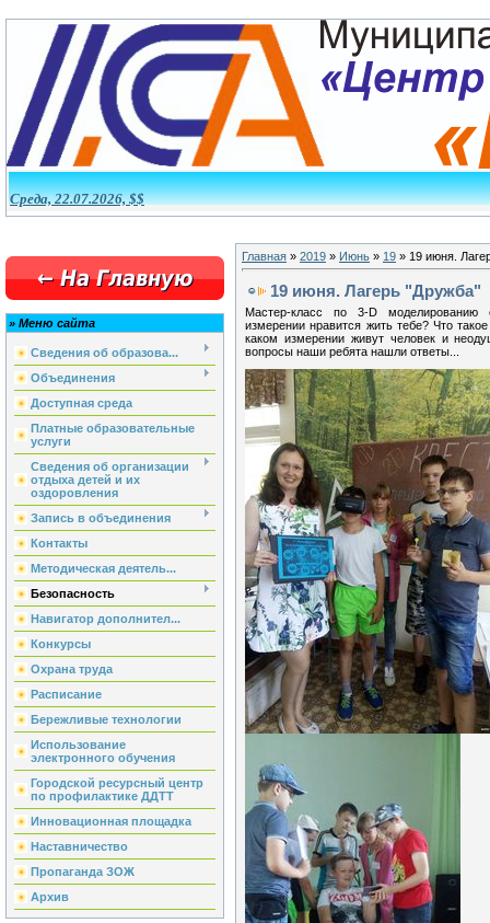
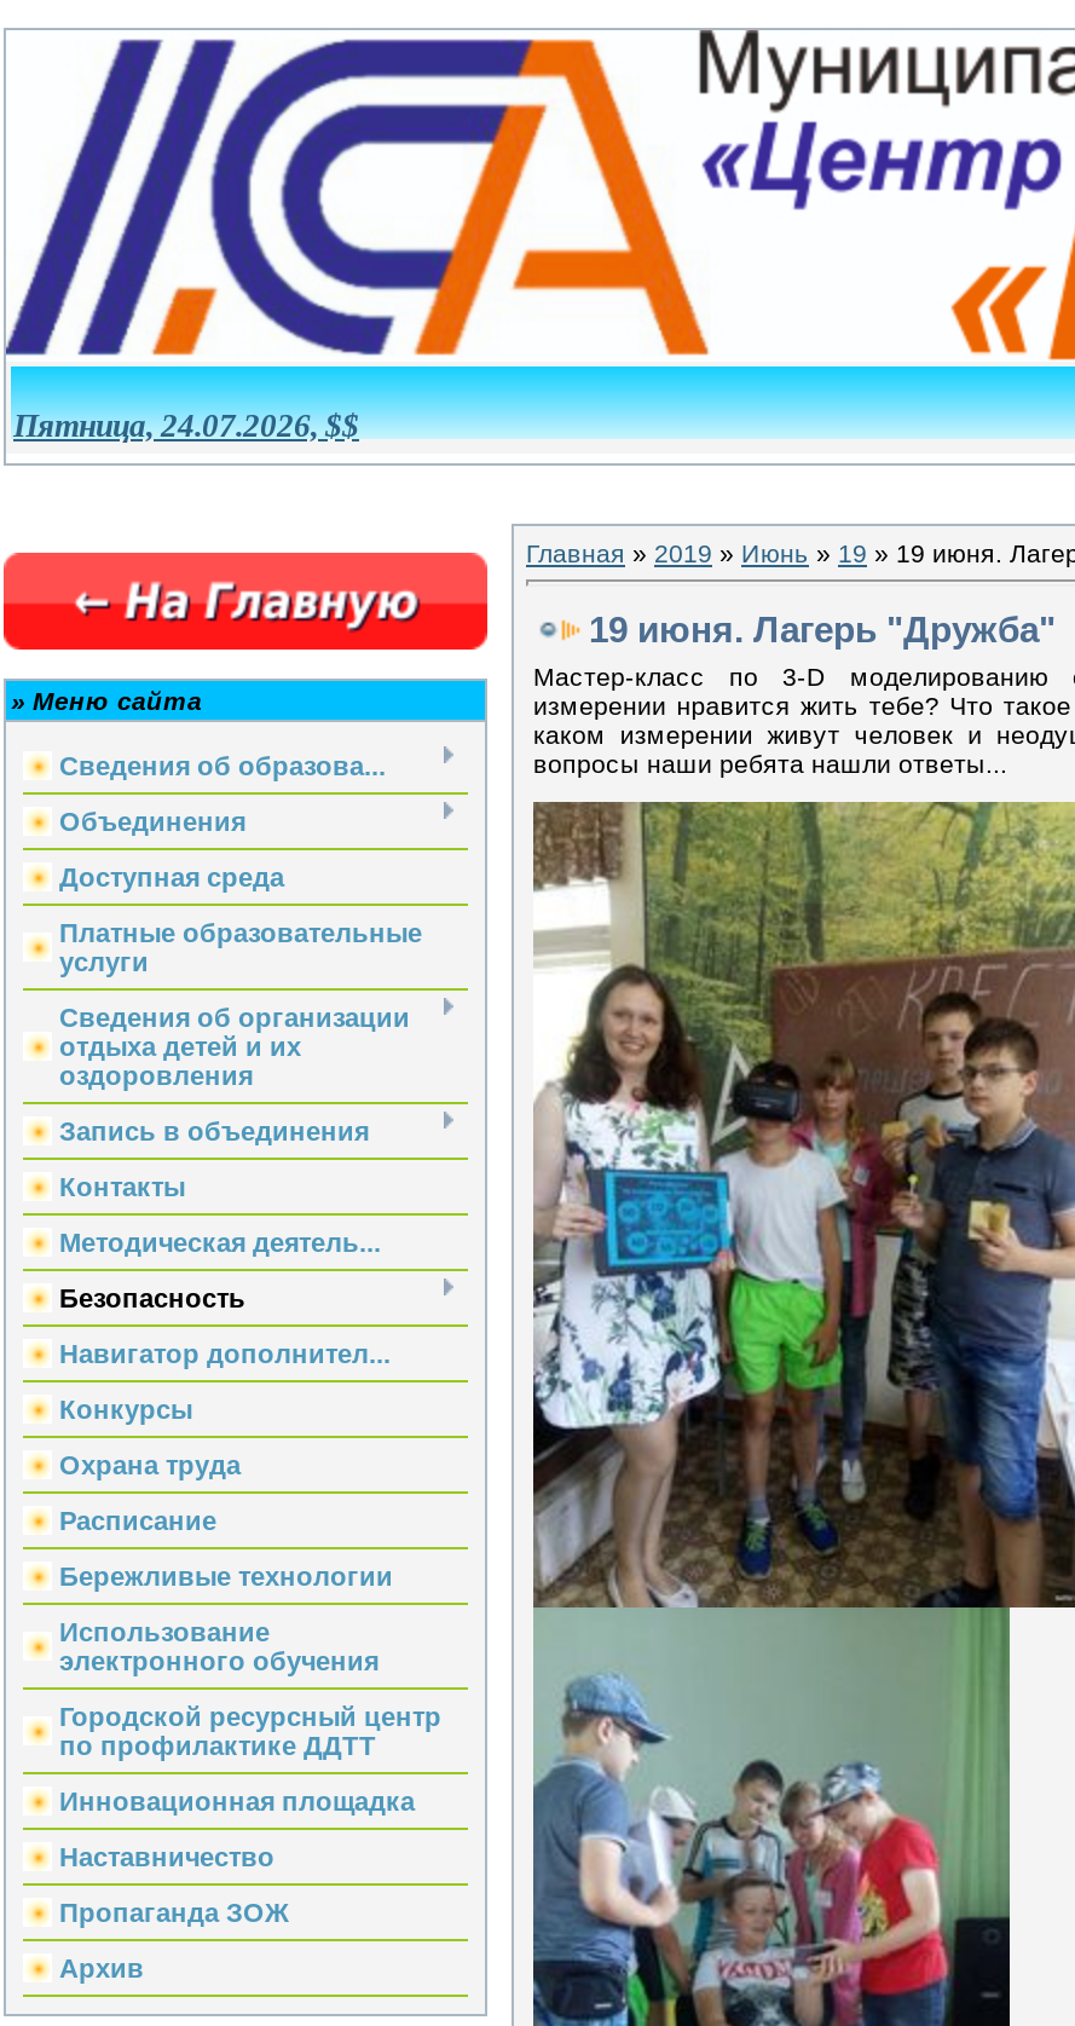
[10,191,144,207] Среда, 22.07.2026, $$ -> [13,408,359,444] Пятница, 24.07.2026, $$

